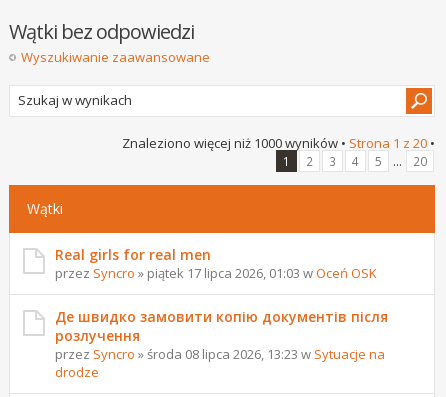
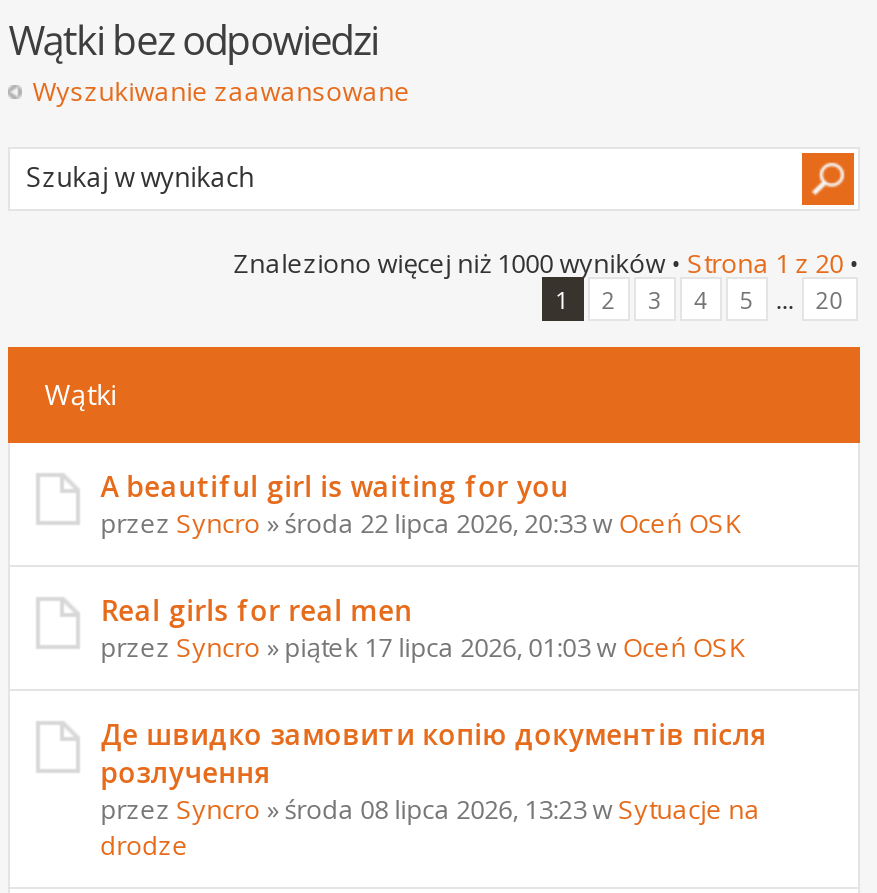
none -> [100,466,740,540] A beautiful girl is waiting for you | przez Syncro» środa 22 lipca 2026, 20:33 w Oceń OSK

